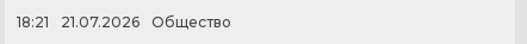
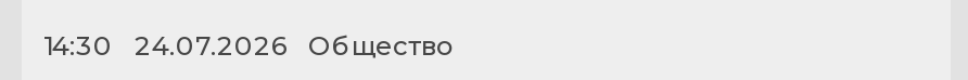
[17,13,139,31] 18:21 | 21.07.2026 -> [43,30,286,62] 14:30 | 24.07.2026

